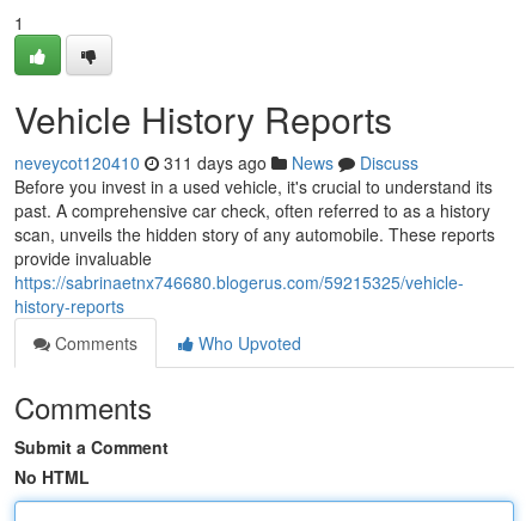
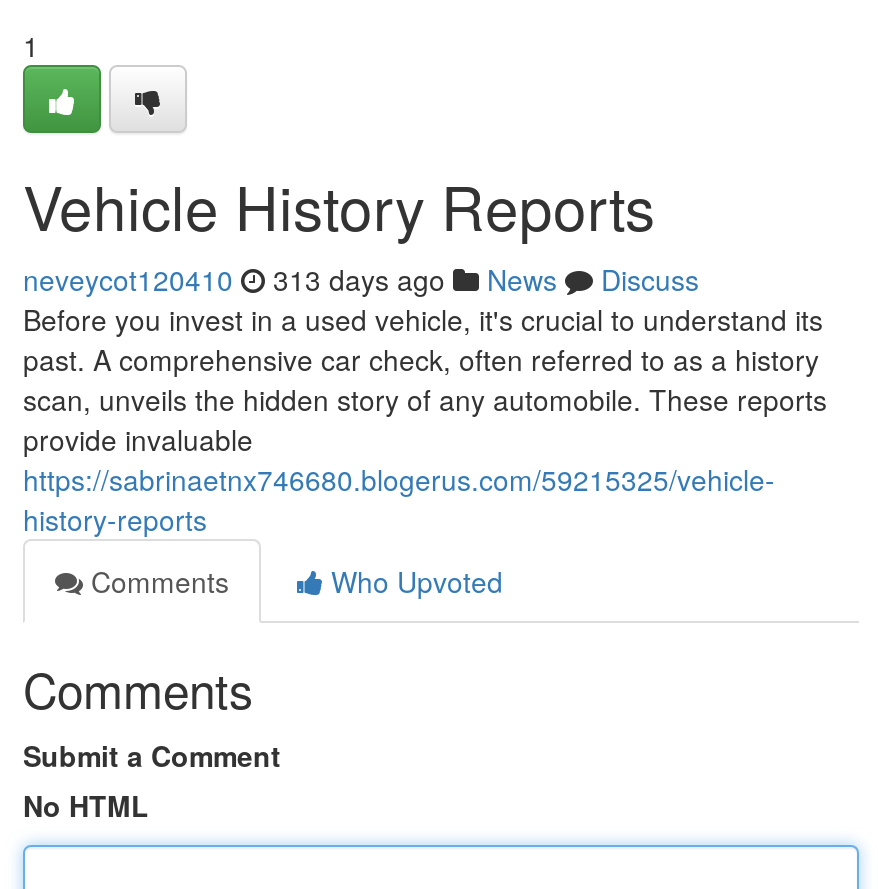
[14,151,418,174] neveycot120410 311 days ago News Discuss -> [23,259,699,299] neveycot120410 313 days ago News Discuss

